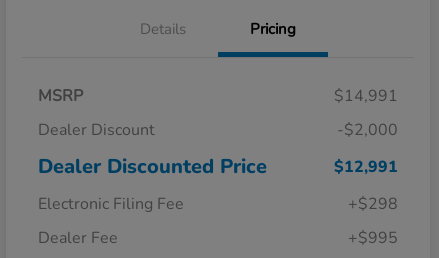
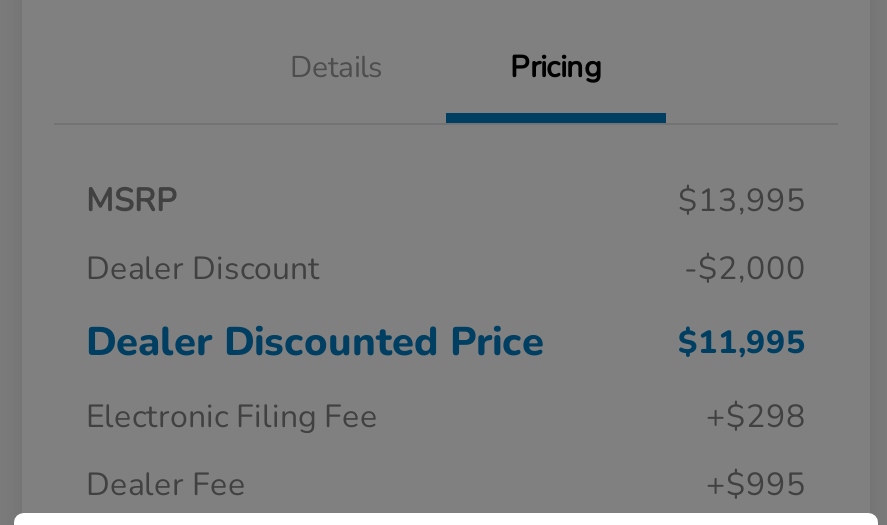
[334,85,398,107] $14,991 -> [678,179,806,223] $13,995
[334,156,398,178] $12,991 -> [678,321,806,365] $11,995

